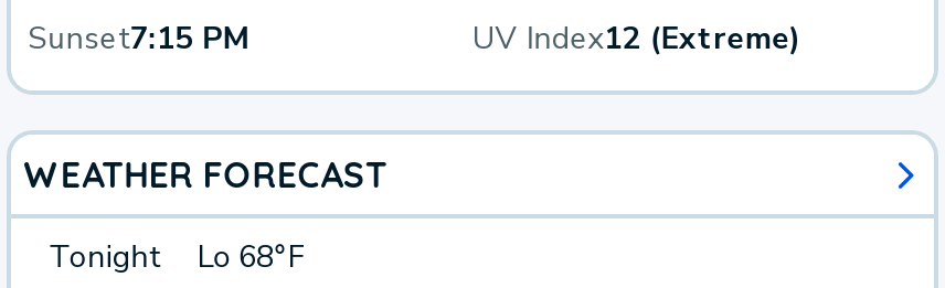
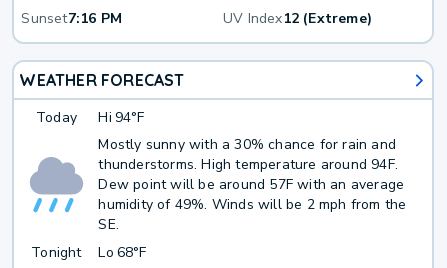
[27,18,249,60] Sunset7:15 PM -> [21,9,122,28] Sunset7:16 PM
none -> [29,108,406,234] [image] | Today | Hi 94°F | Mostly sunny with a 30% chance for rain and | thunderstorms. High temperature around 94F. | Dew point will be around 57F with an average | humidity of 49%. Winds will be 2 mph from the | SE.

